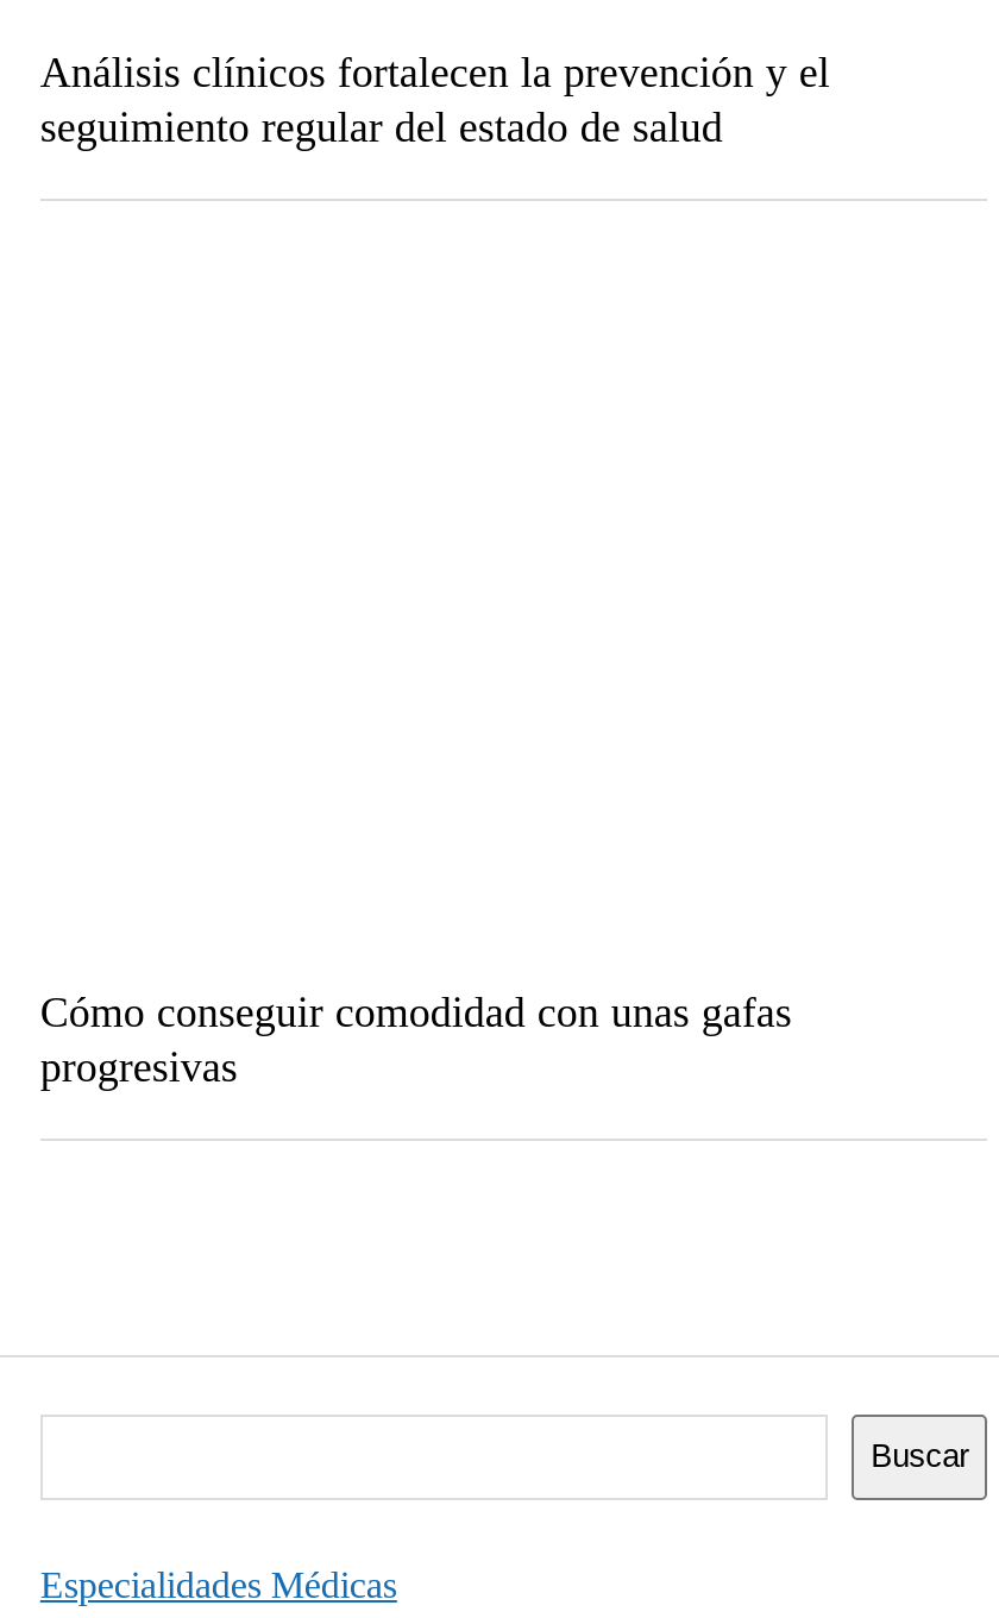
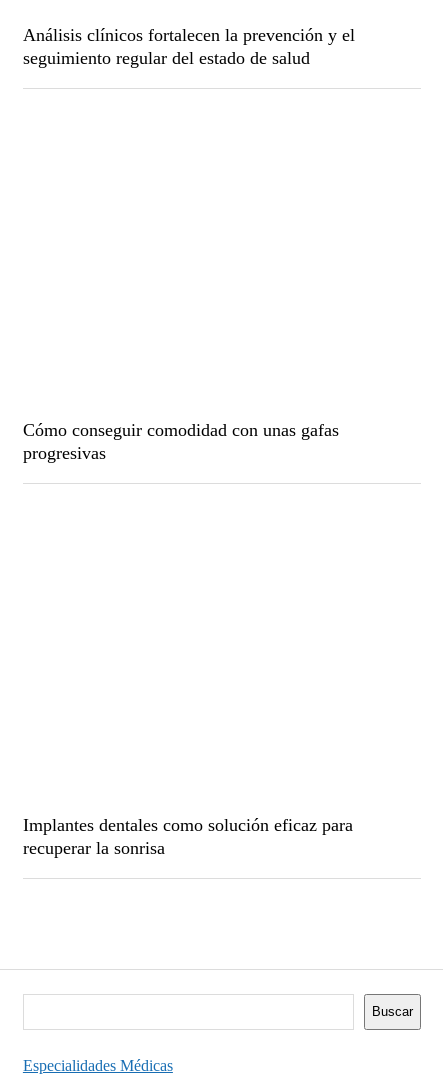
none -> [23,815,353,858] Implantes dentales como solución eficaz para | recuperar la sonrisa

